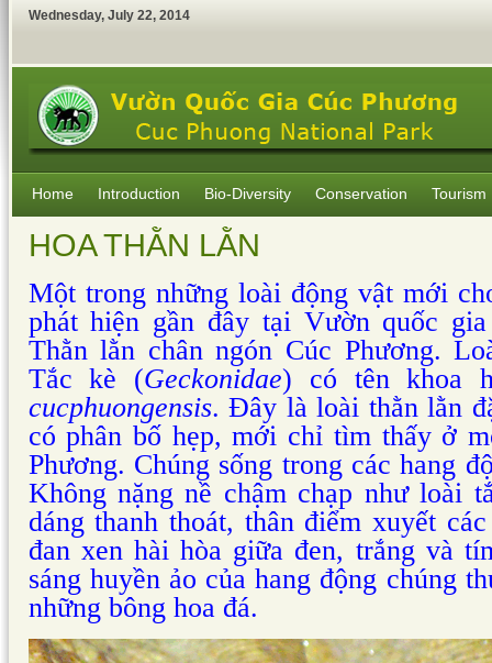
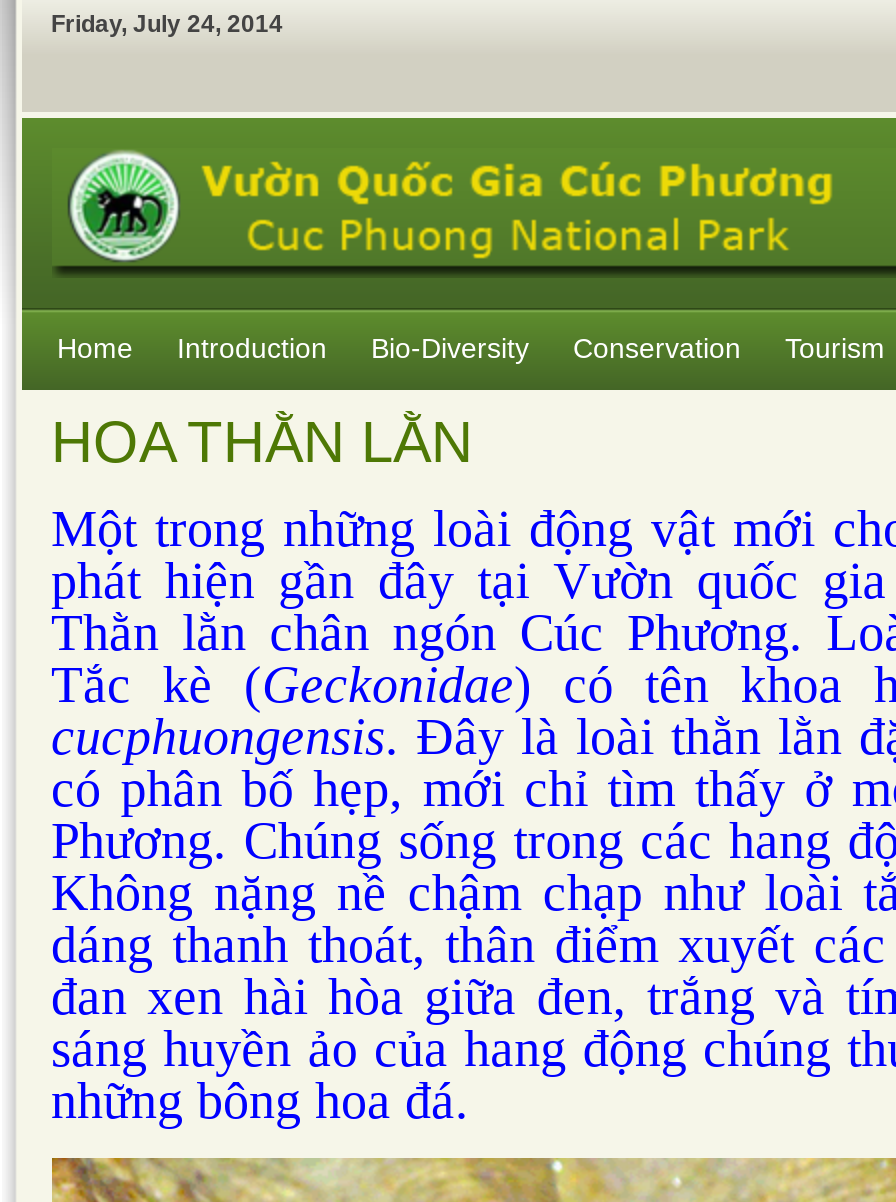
[28,8,189,23] Wednesday, July 22, 2014 -> [51,10,283,38] Friday, July 24, 2014

